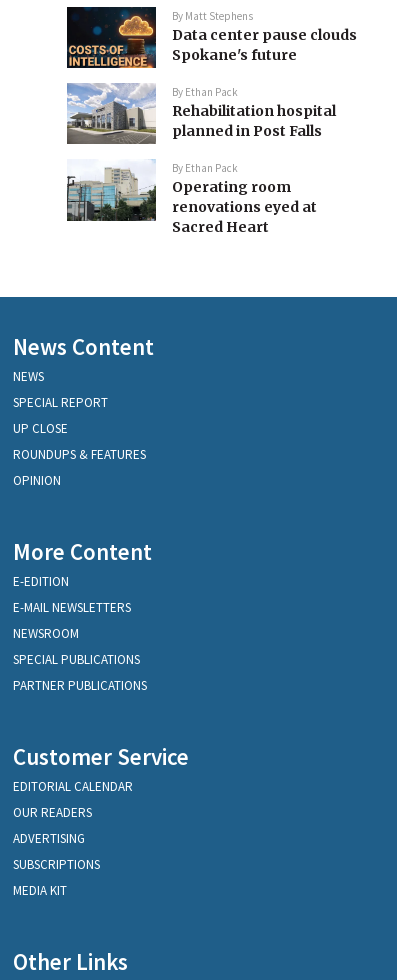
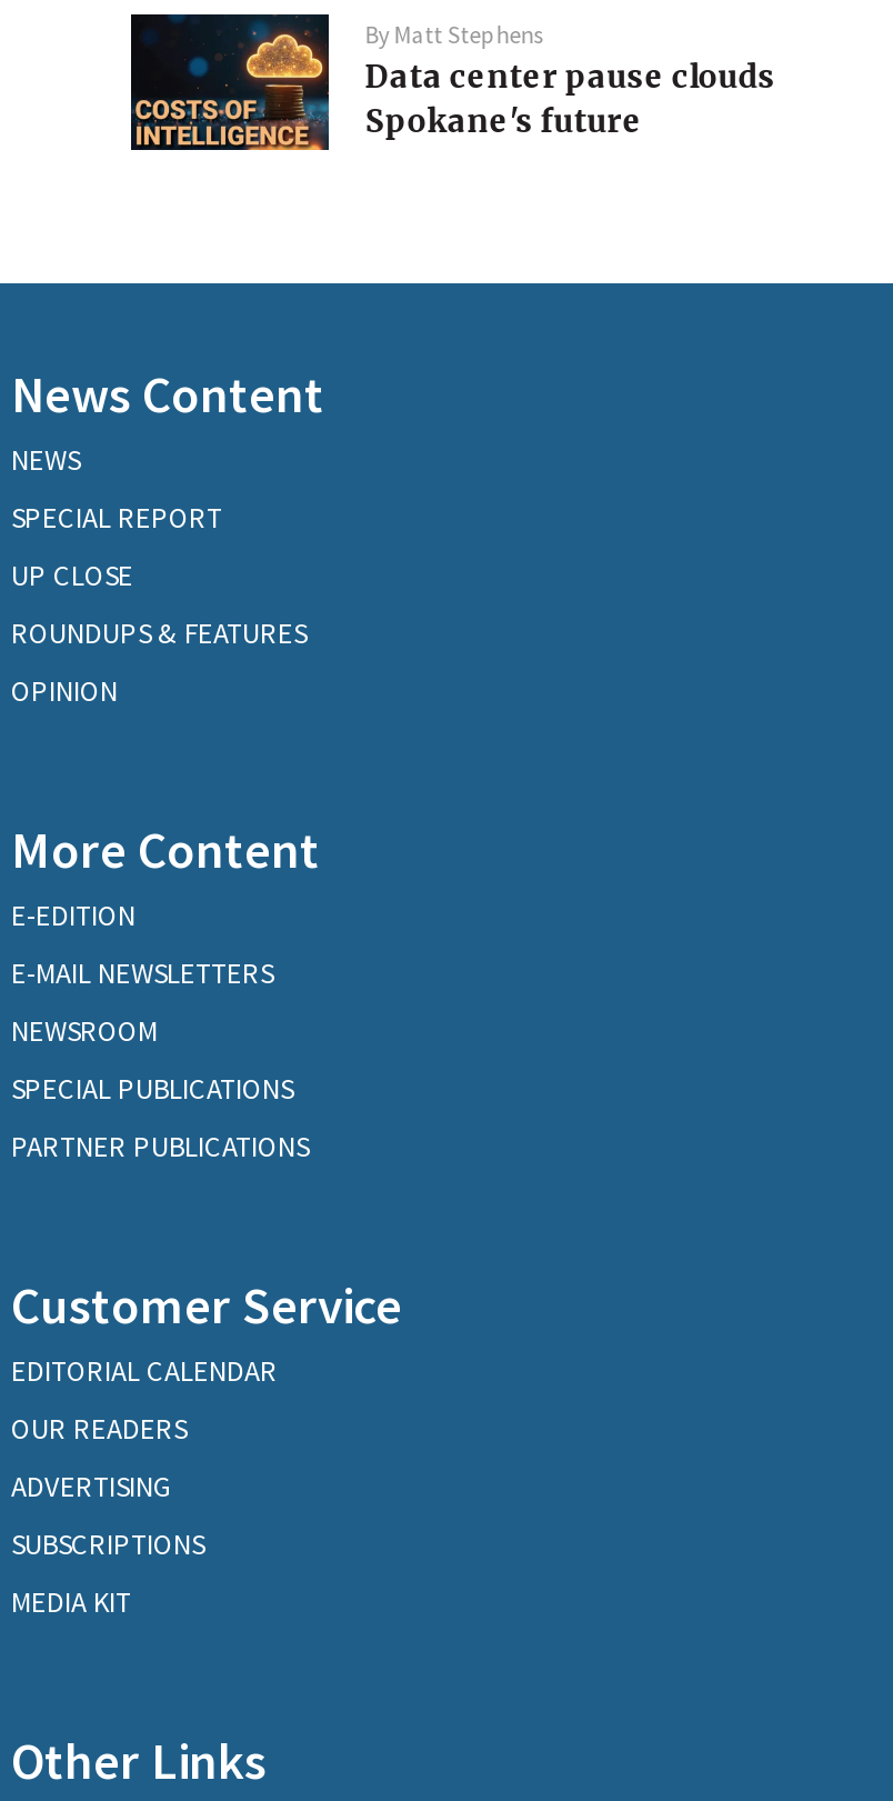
[66,82,336,236] [image] | By Ethan Pack | Rehabilitation hospital | planned in Post Falls | By Ethan Pack | Operating room | renovations eyed at | Sacred Heart -> none
[66,159,157,237] [image] -> none

